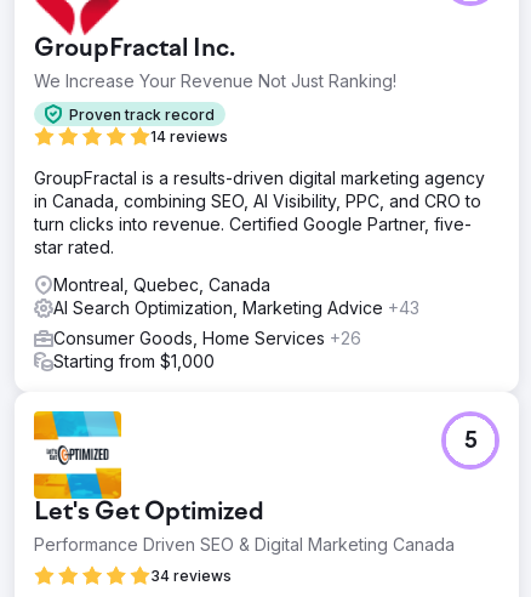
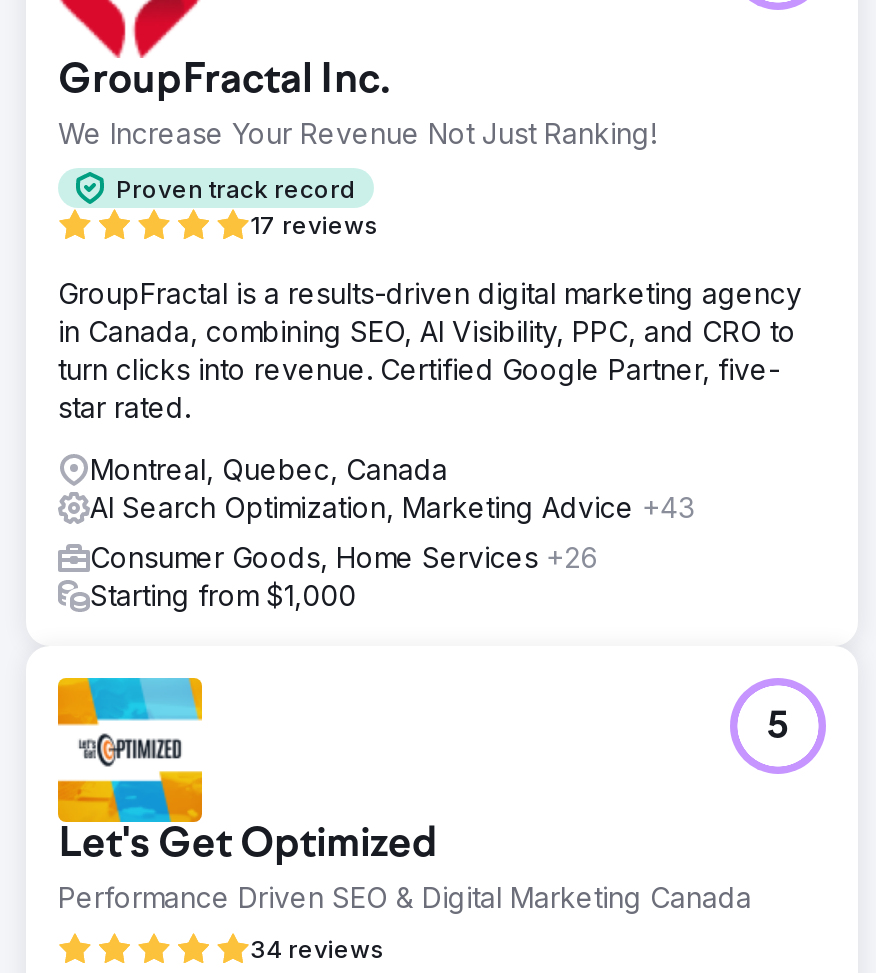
[150,127,228,146] 14 reviews -> [250,210,378,240] 17 reviews

